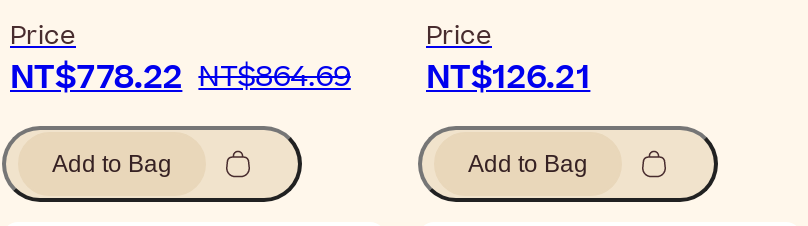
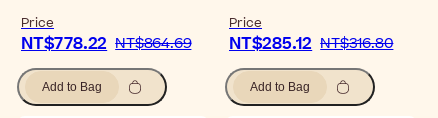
[10,54,590,102] NT$778.22 NT$864.69 NT$126.21 -> [21,32,393,56] NT$778.22 NT$864.69 NT$285.12 NT$316.80

